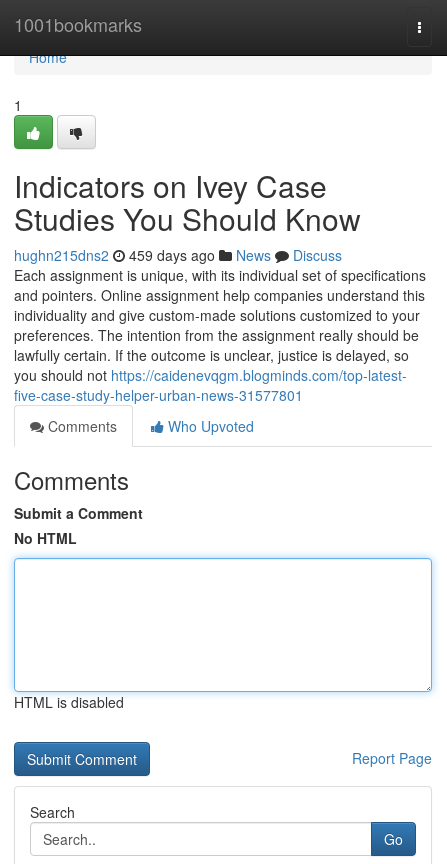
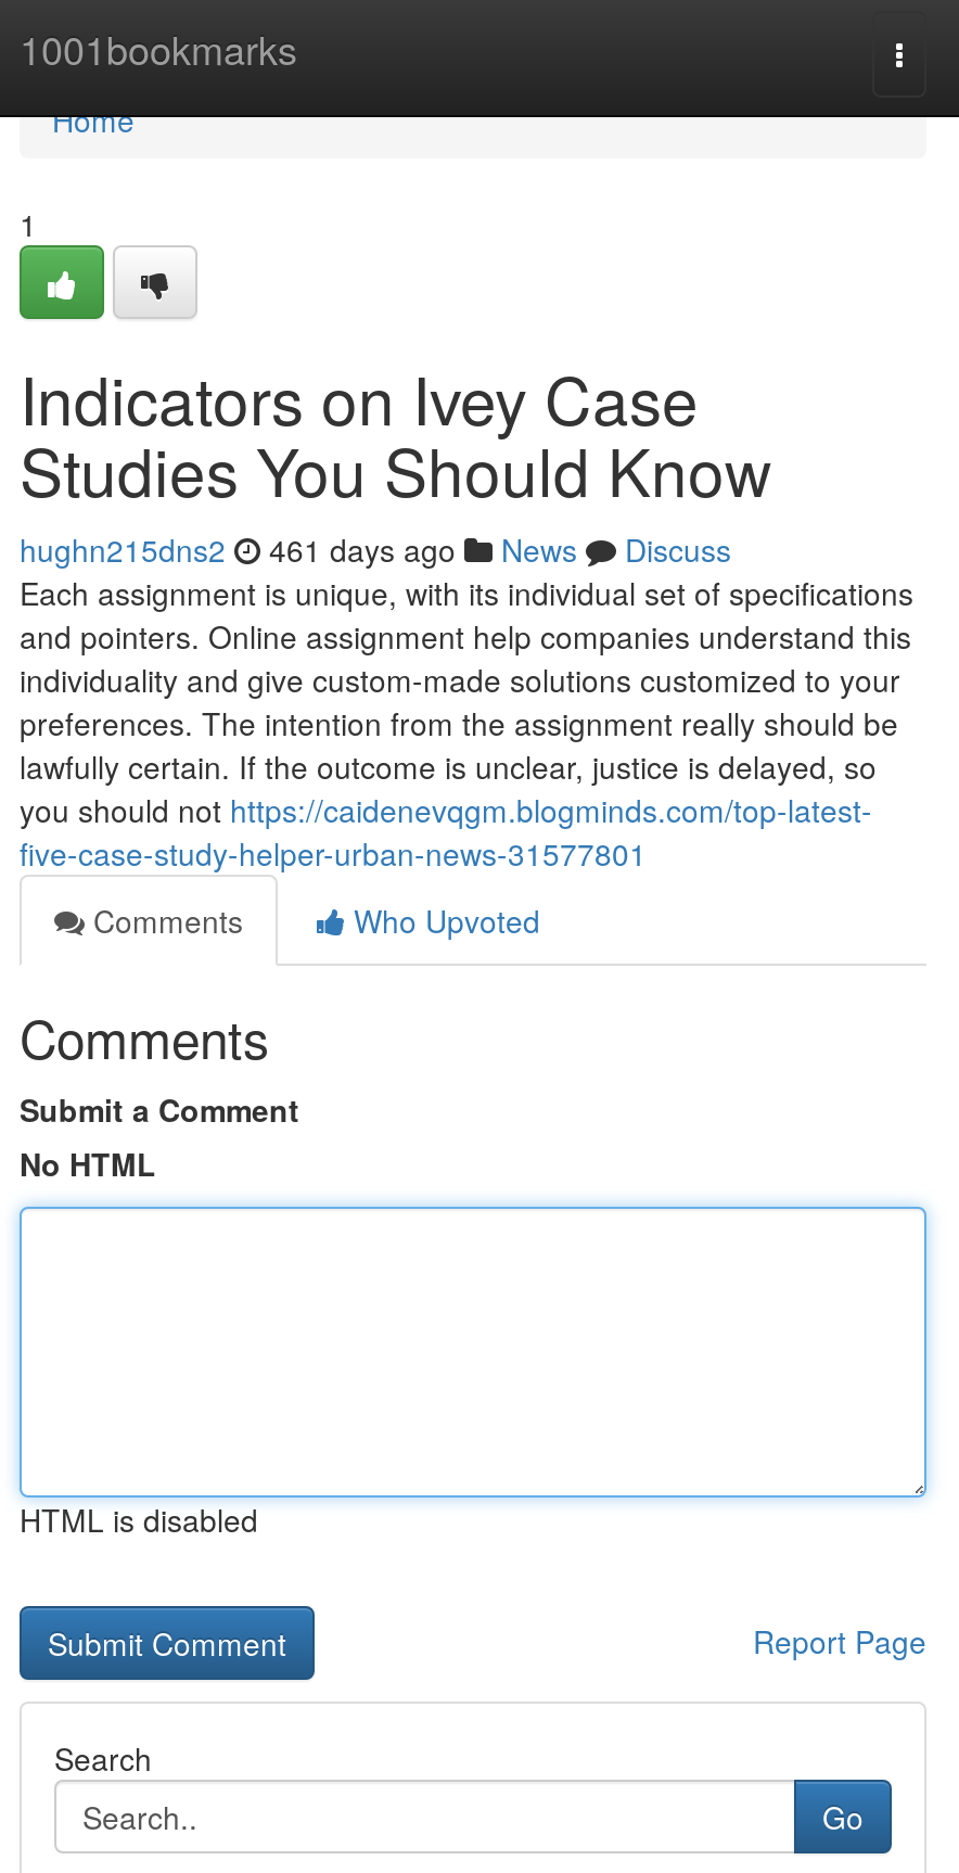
[14,245,342,265] hughn215dns2 459 days ago News Discuss -> [20,527,731,571] hughn215dns2 461 days ago News Discuss

